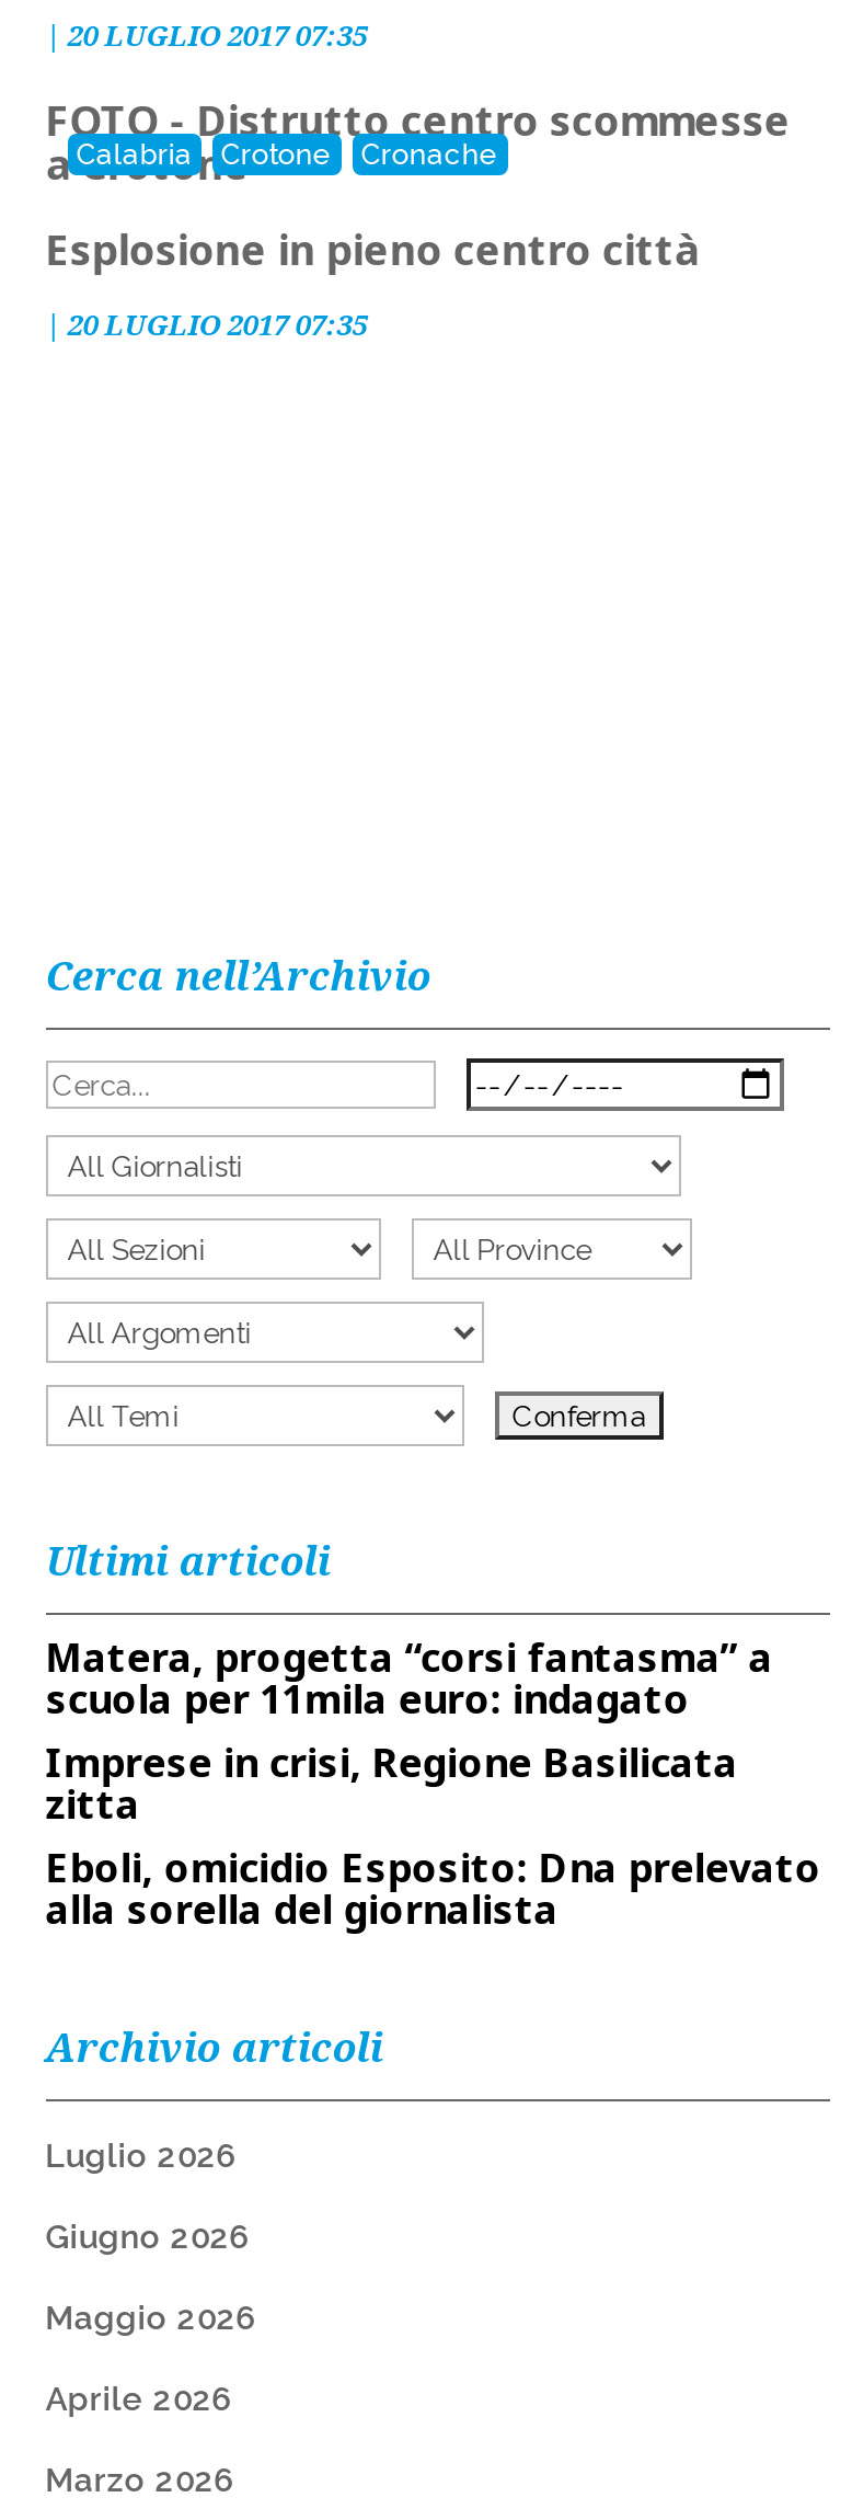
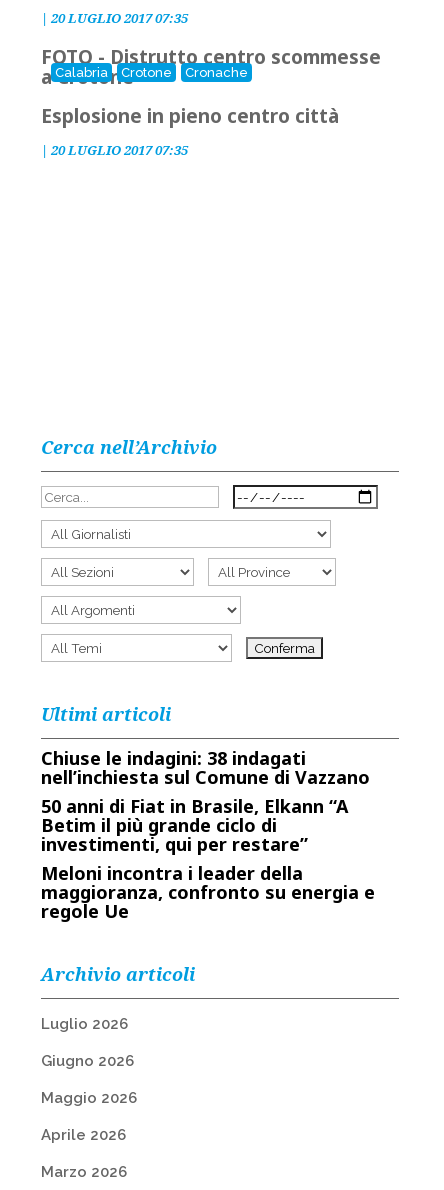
[46,1630,821,1935] Matera, progetta “corsi fantasma” a | scuola per 11mila euro: indagato | Imprese in crisi, Regione Basilicata | zitta | Eboli, omicidio Esposito: Dna prelevato | alla sorella del giornalista -> [41,746,375,923] Chiuse le indagini: 38 indagati | nell’inchiesta sul Comune di Vazzano | 50 anni di Fiat in Brasile, Elkann “A | Betim il più grande ciclo di | investimenti, qui per restare” | Meloni incontra i leader della | maggioranza, confronto su energia e | regole Ue

